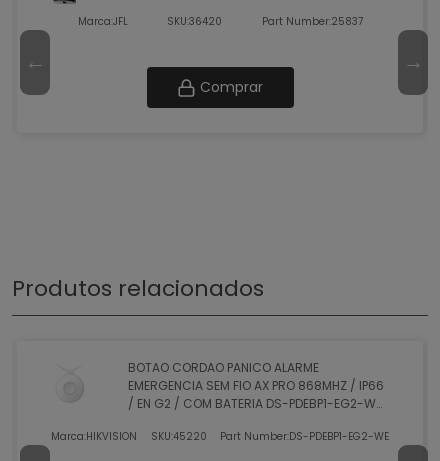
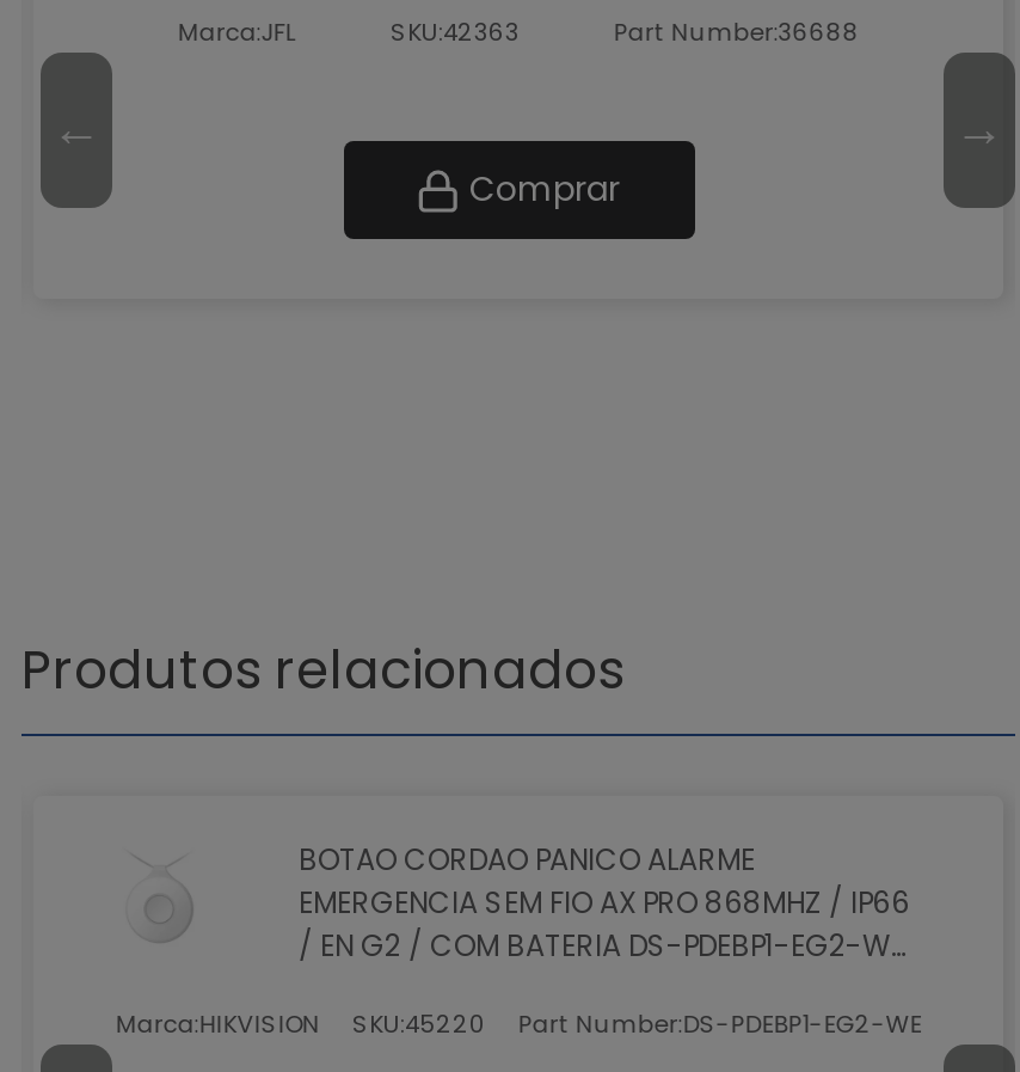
[167,14,222,29] SKU:36420 -> [391,14,520,50] SKU:42363
[261,14,362,29] Part Number:25837 -> [613,14,859,50] Part Number:36688

